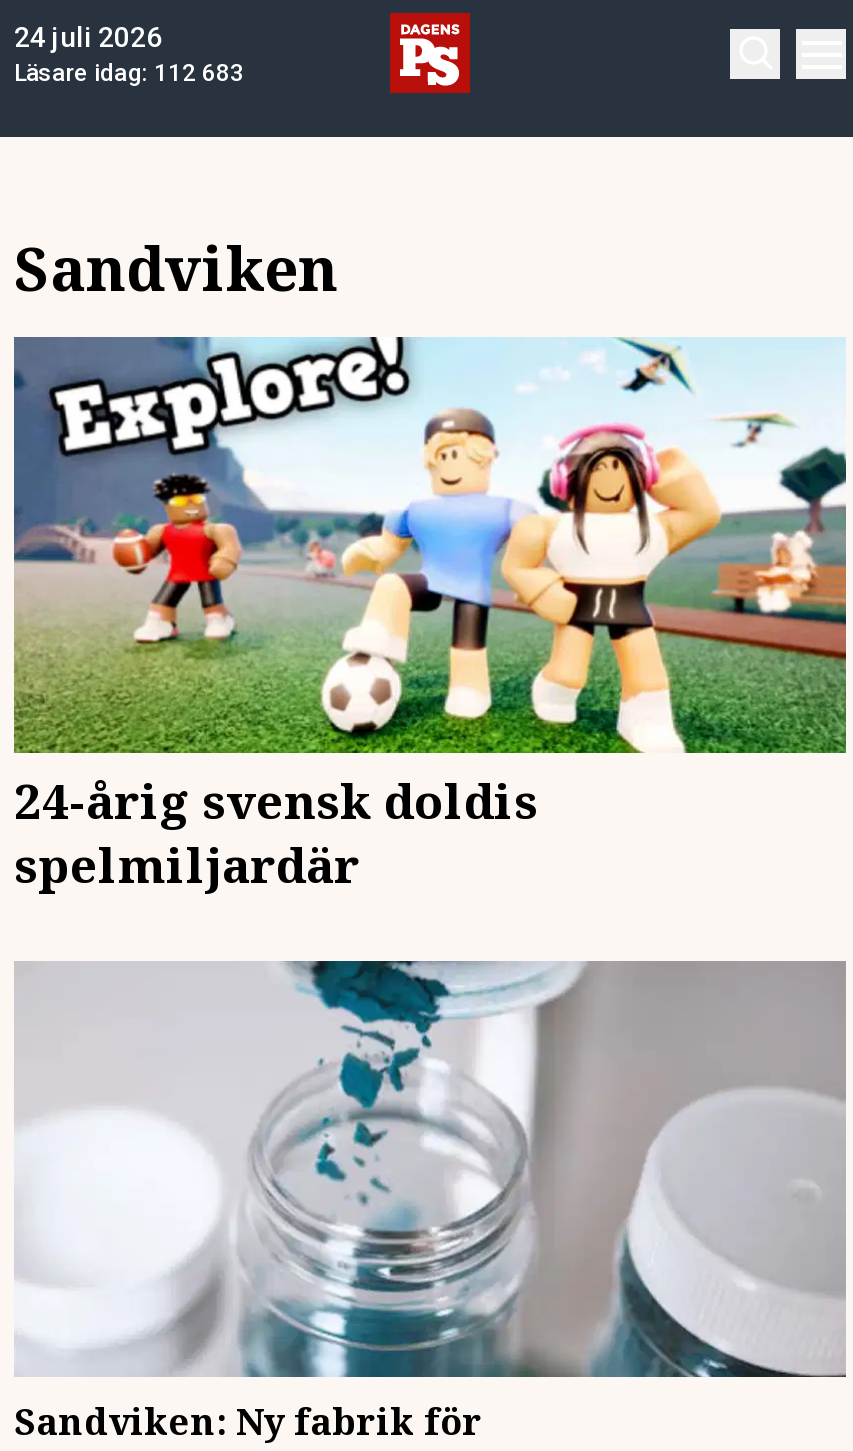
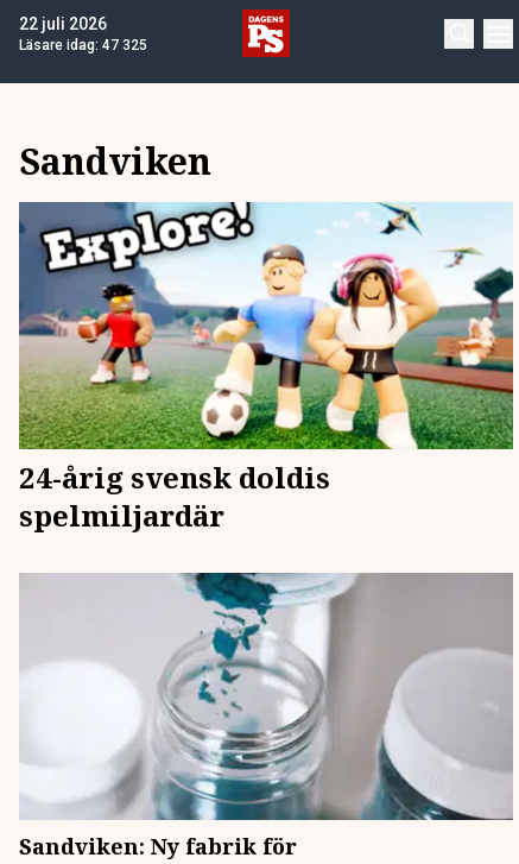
[14,21,162,53] 24 juli 2026 -> [19,14,107,33] 22 juli 2026
[14,59,244,87] Läsare idag: 112 683 -> [19,37,147,53] Läsare idag: 47 325

